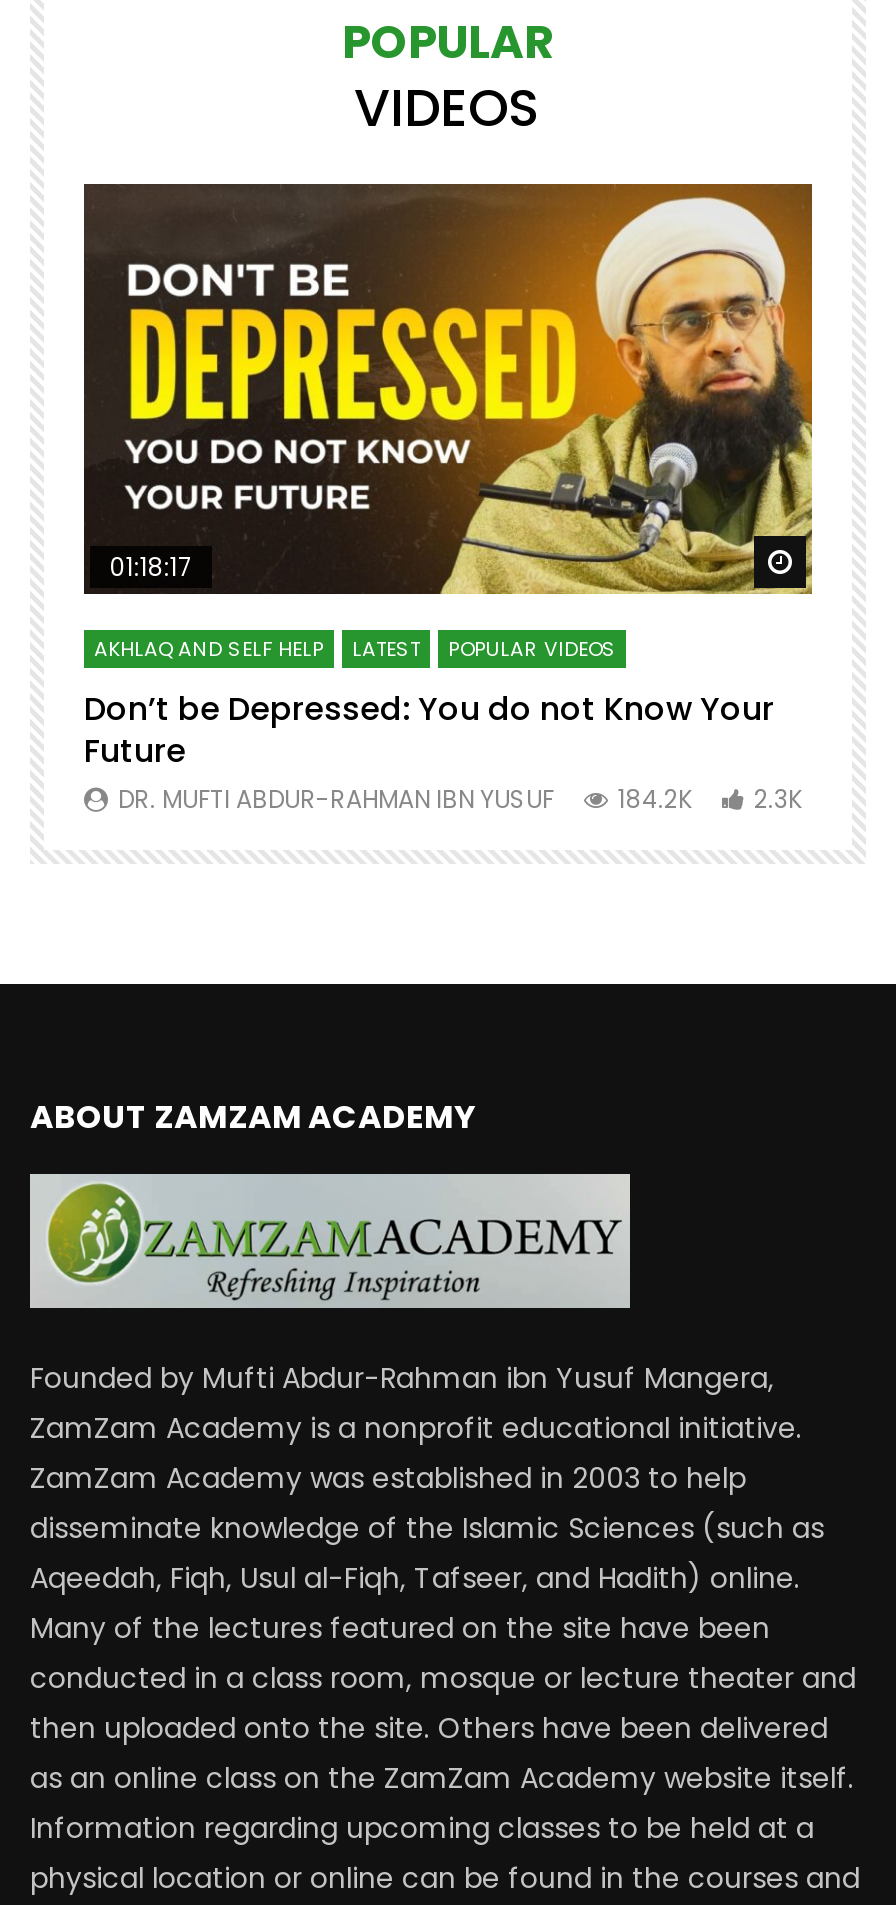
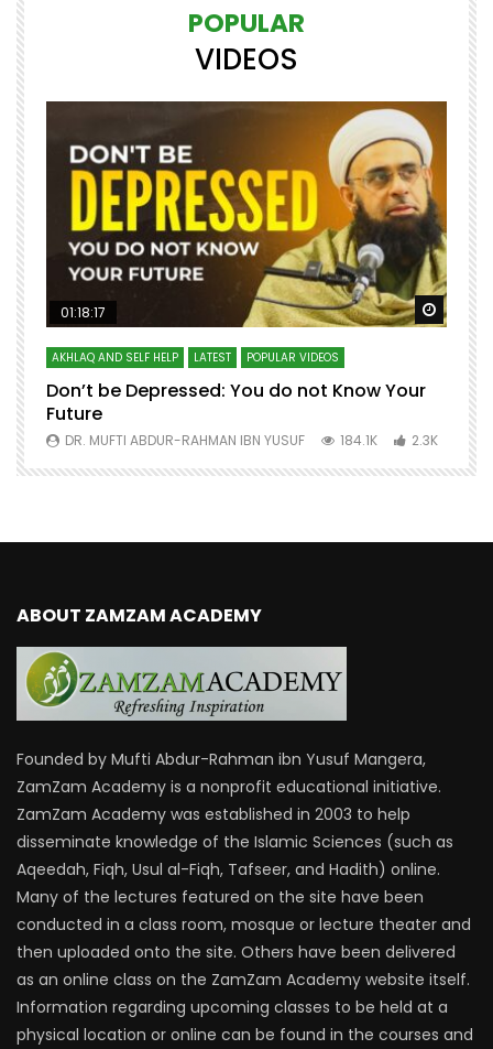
[118,782,802,816] DR. MUFTI ABDUR-RAHMAN IBN YUSUF 184.2K 2.3K -> [65,431,438,450] DR. MUFTI ABDUR-RAHMAN IBN YUSUF 184.1K 2.3K

